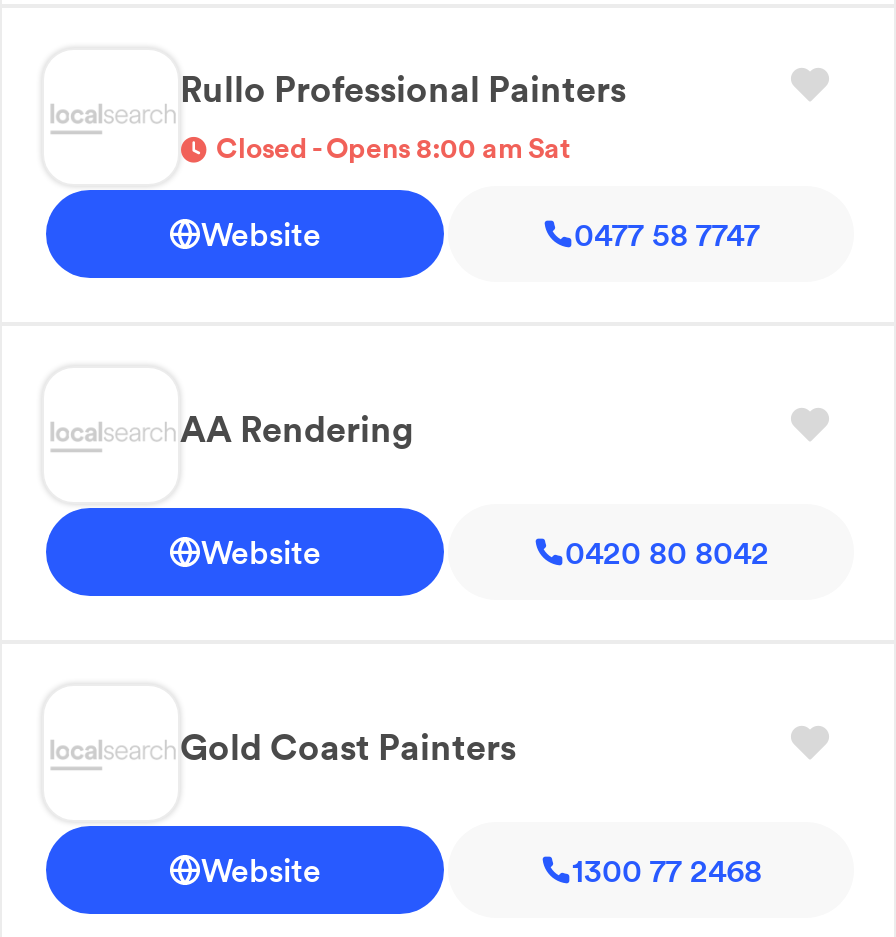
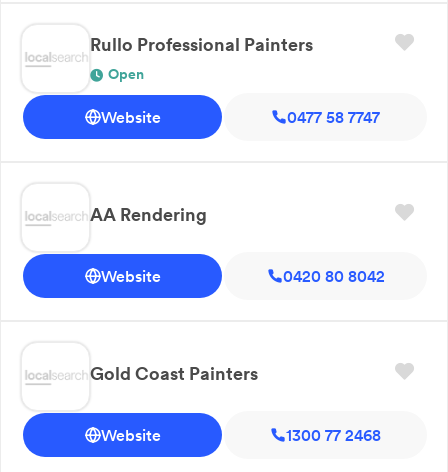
[216,130,570,166] Closed - Opens 8:00 am Sat -> [108,65,144,83] Open

